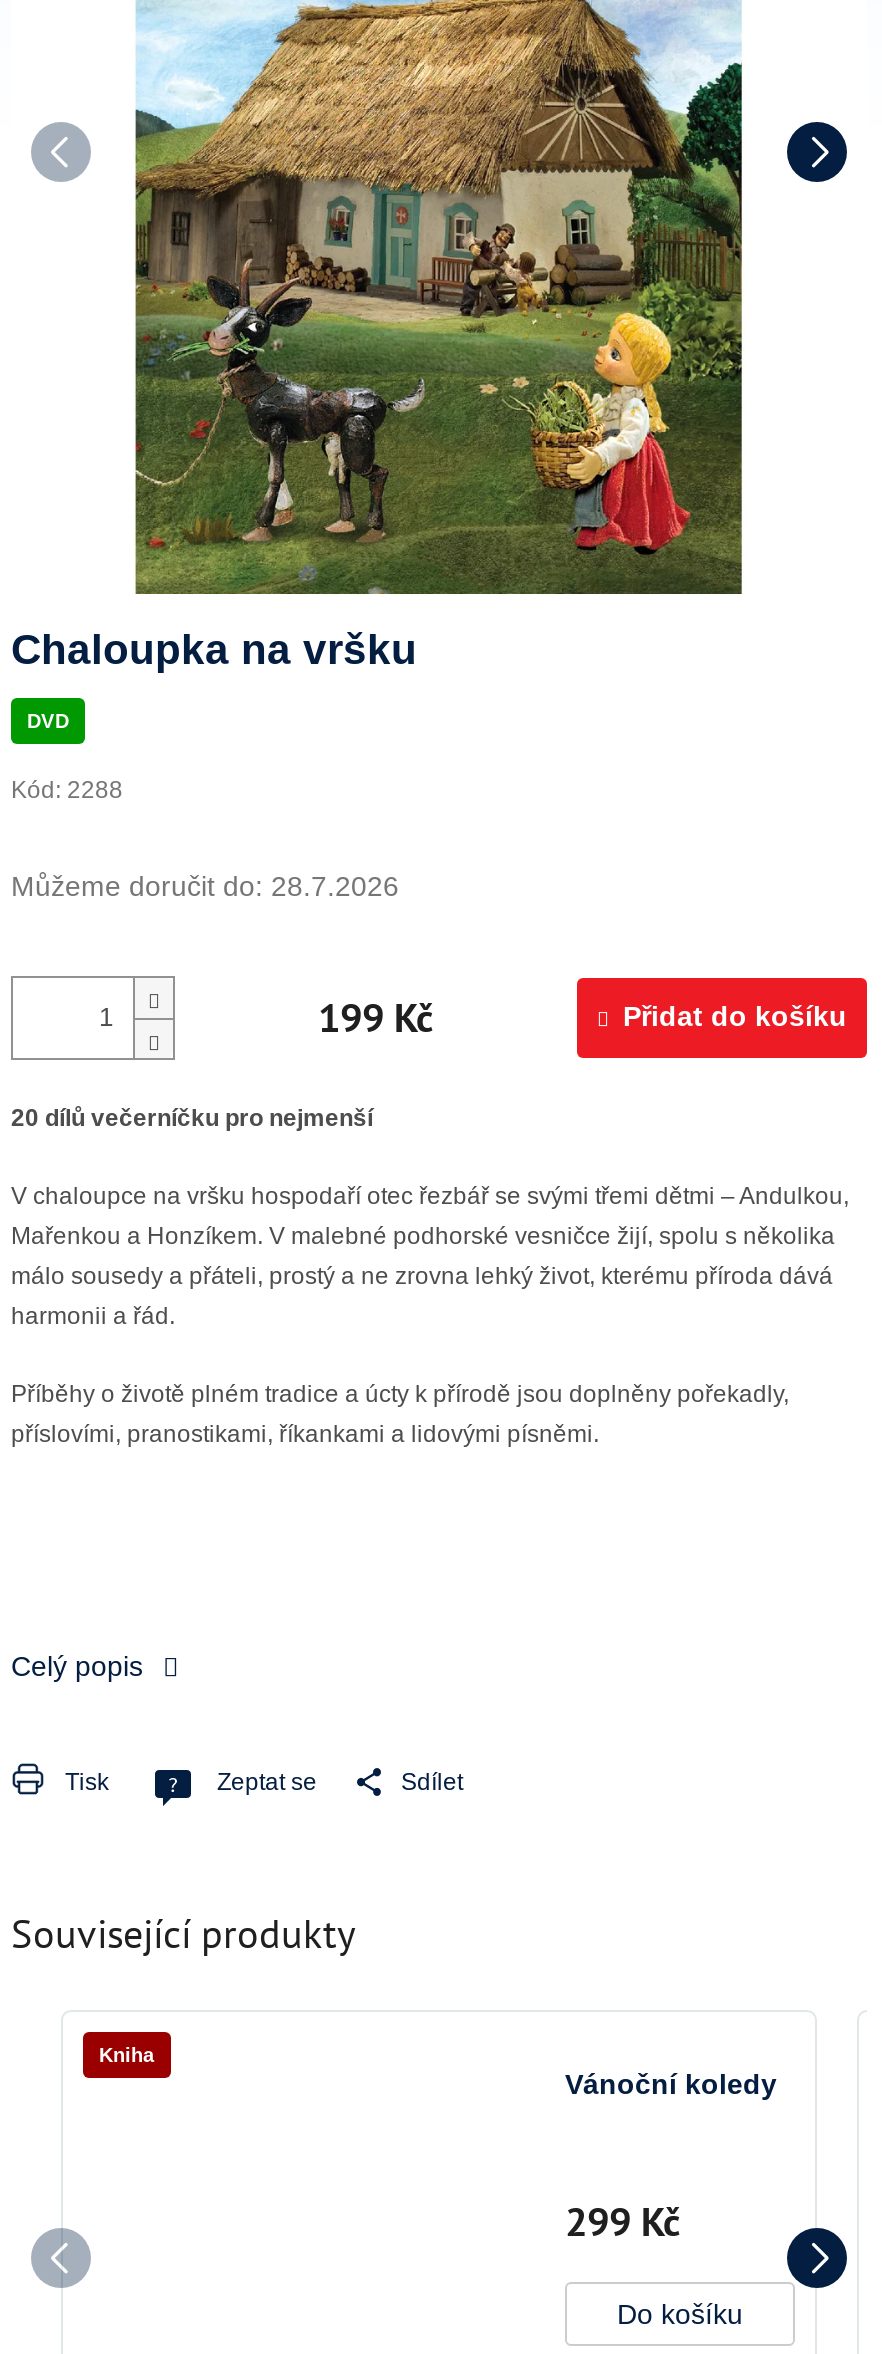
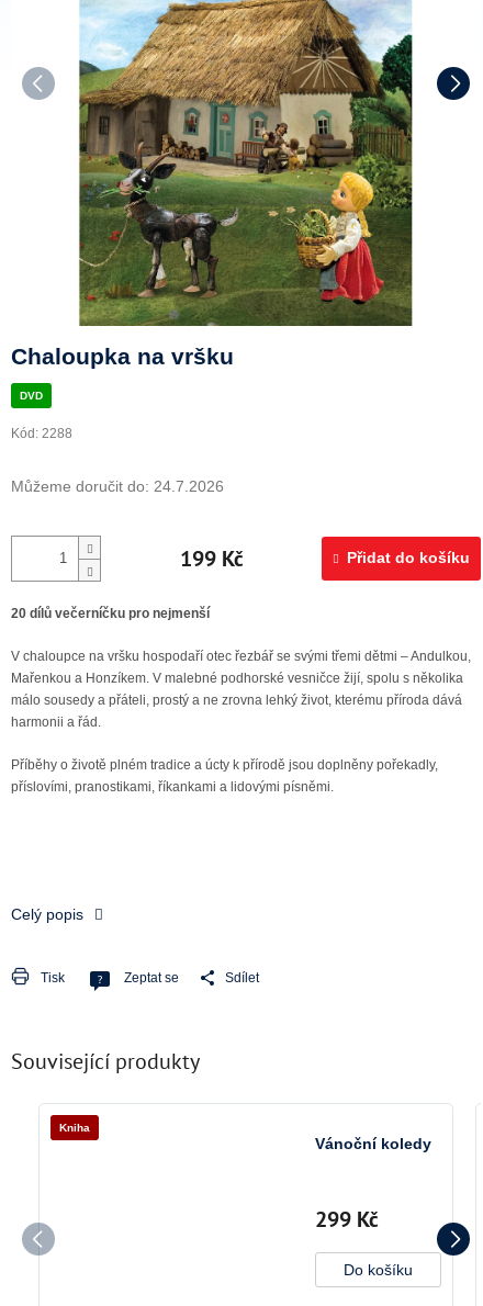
[11,869,399,901] Můžeme doručit do: 28.7.2026 -> [11,477,224,495] Můžeme doručit do: 24.7.2026

